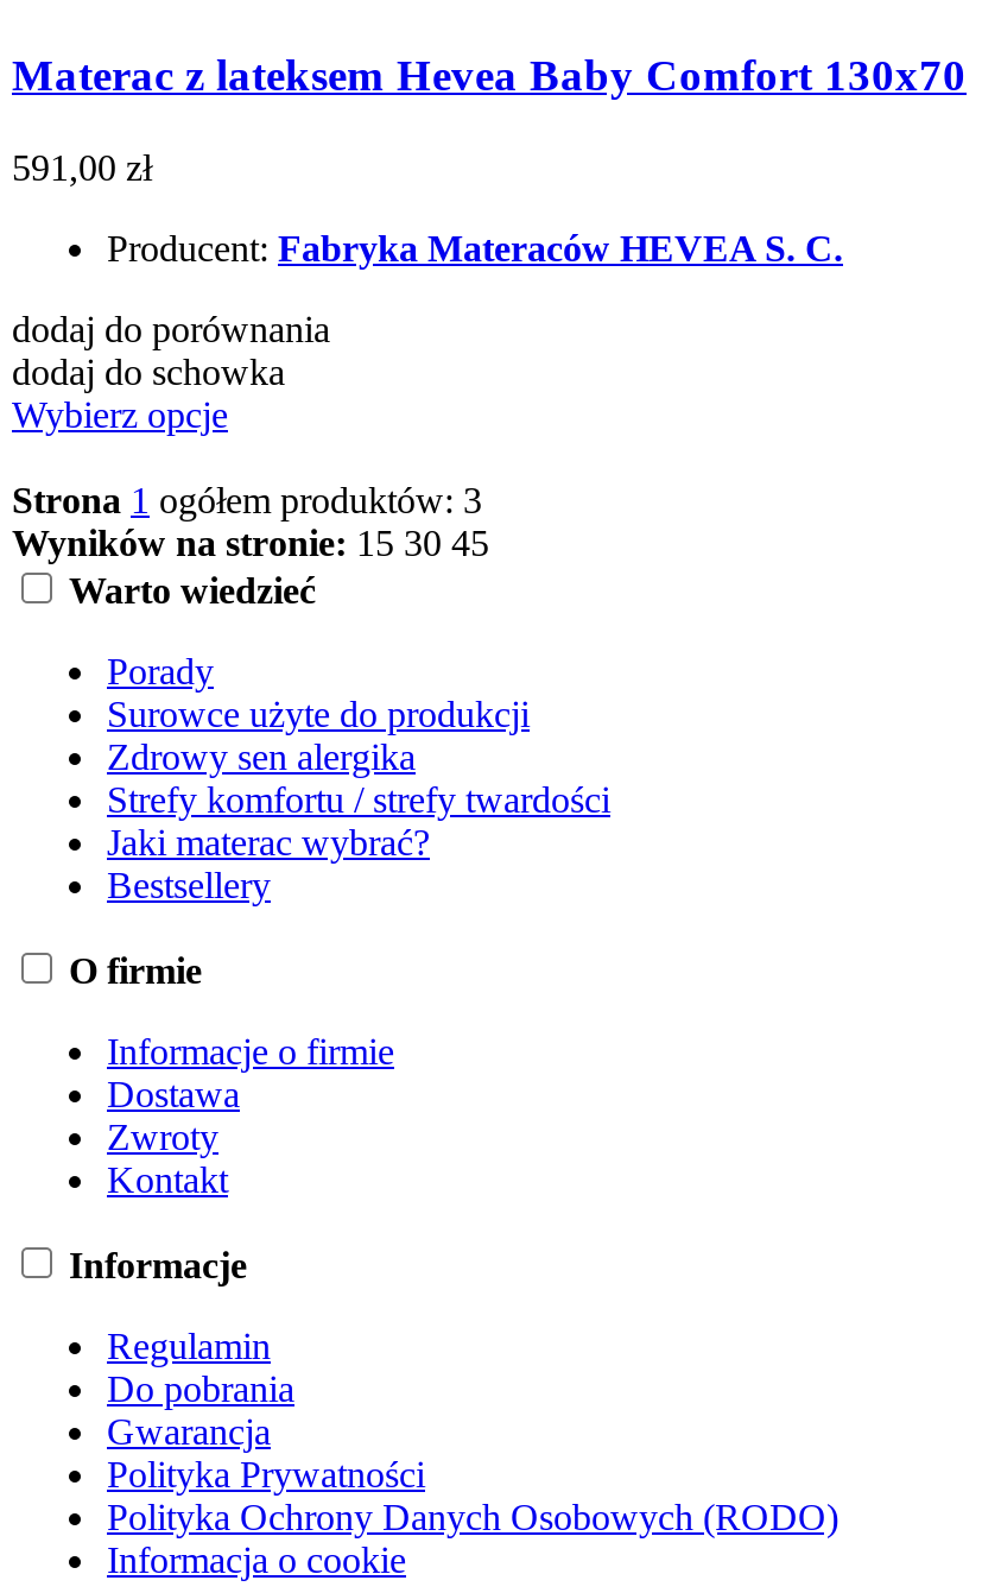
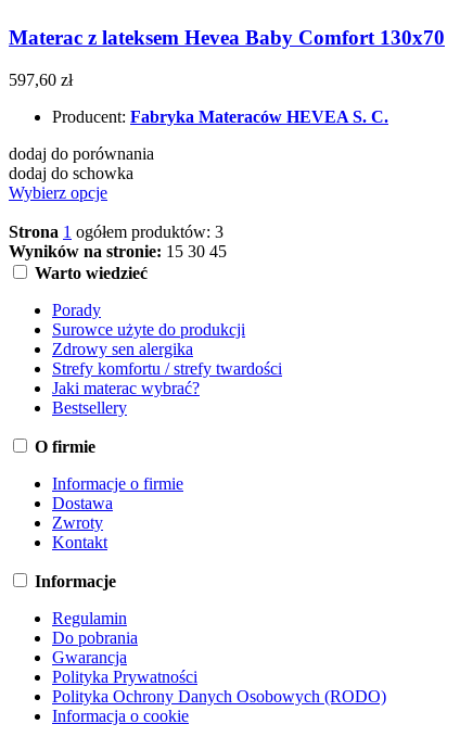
[12,148,152,188] 591,00 zł -> [9,71,73,89] 597,60 zł

